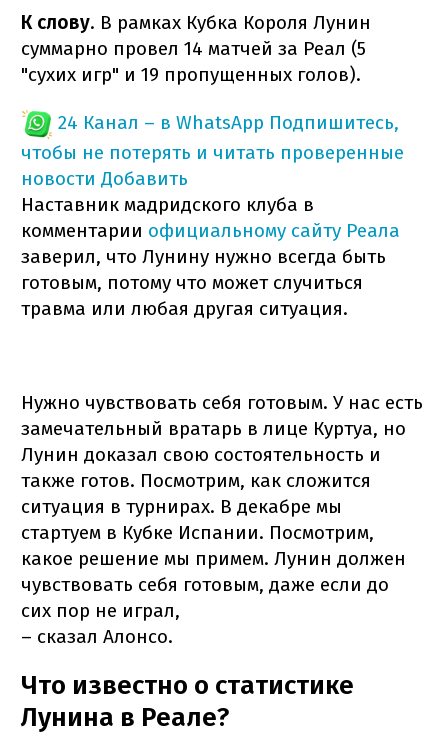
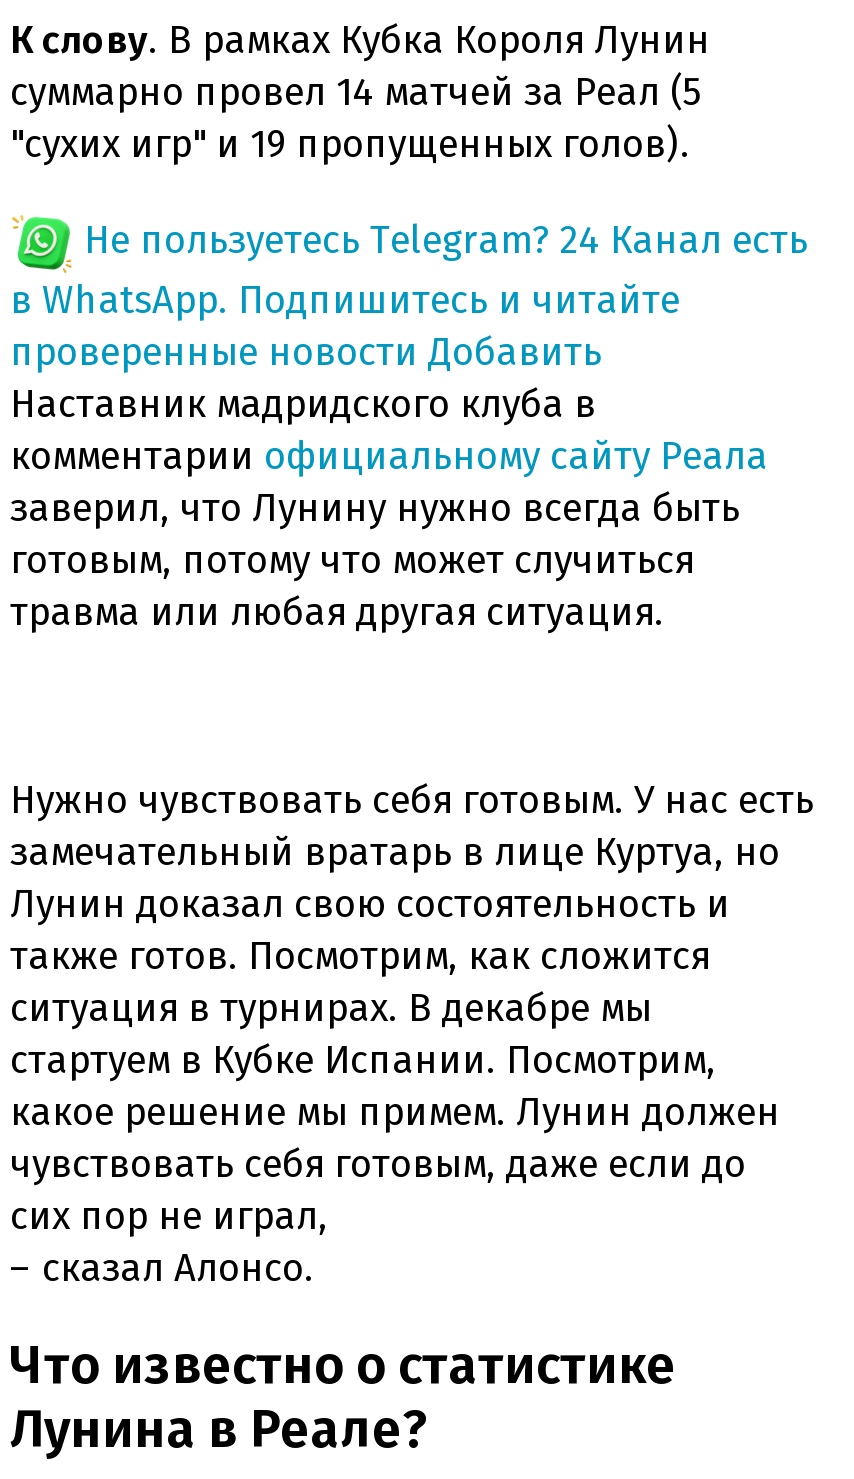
[21,111,404,190] 24 Канал – в WhatsApp Подпишитесь, | чтобы не потерять и читать проверенные | новости Добавить -> [10,216,808,374] Не пользуетесь Telegram? 24 Канал есть | в WhatsApp. Подпишитесь и читайте | проверенные новости Добавить

